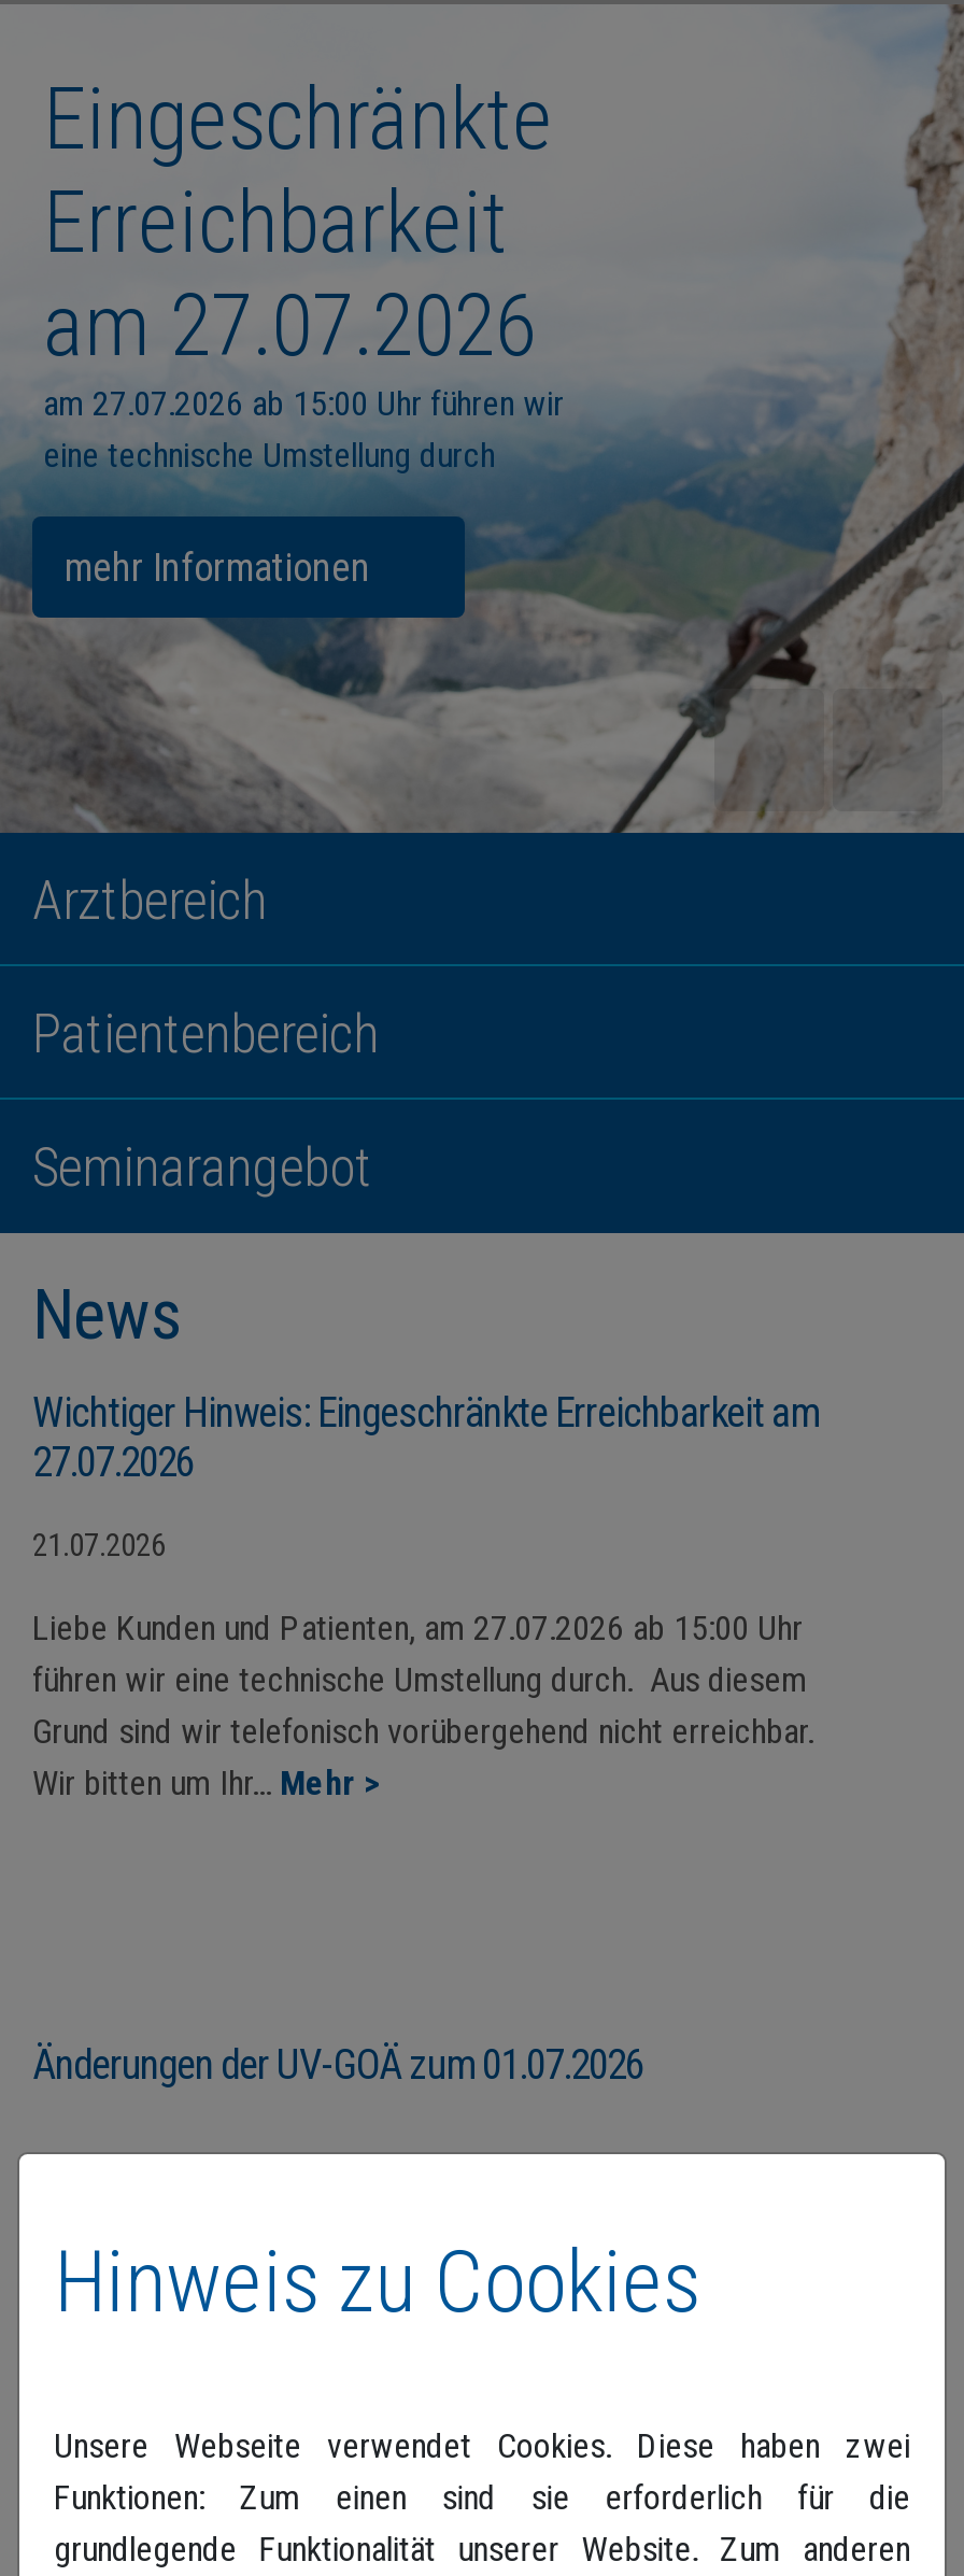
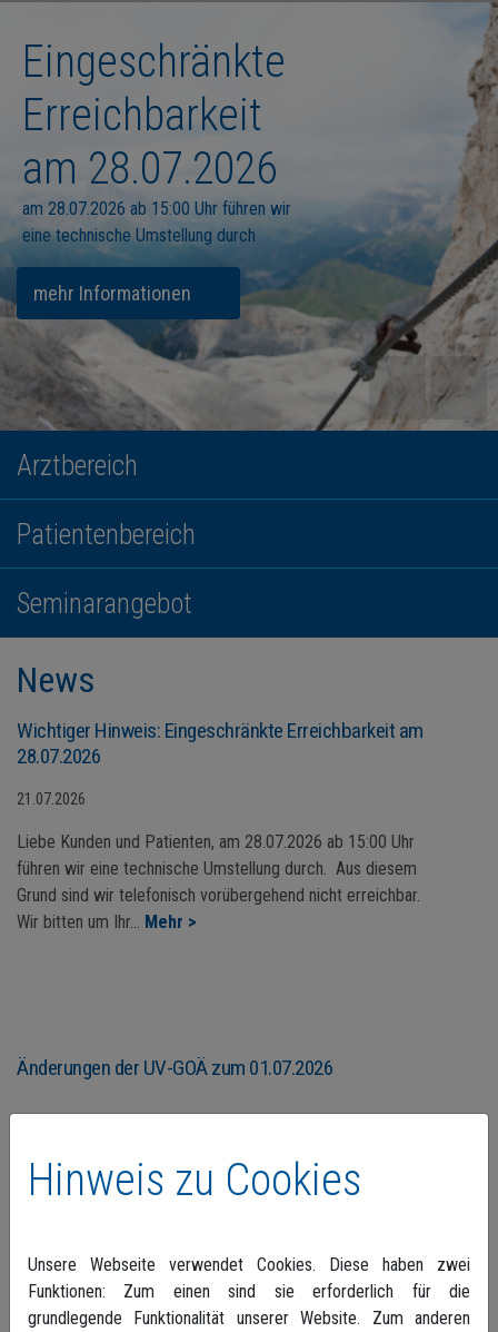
[43,275,536,377] am 27.07.2026 -> [22,142,277,195] am 28.07.2026
[43,383,564,424] am 27.07.2026 ab 15:00 Uhr führen wir -> [22,198,291,219] am 28.07.2026 ab 15:00 Uhr führen wir
[32,1438,194,1487] 27.07.2026 -> [17,743,100,769] 28.07.2026
[32,1608,803,1648] Liebe Kunden und Patienten, am 27.07.2026 ab 15:00 Uhr -> [17,831,415,852] Liebe Kunden und Patienten, am 28.07.2026 ab 15:00 Uhr

